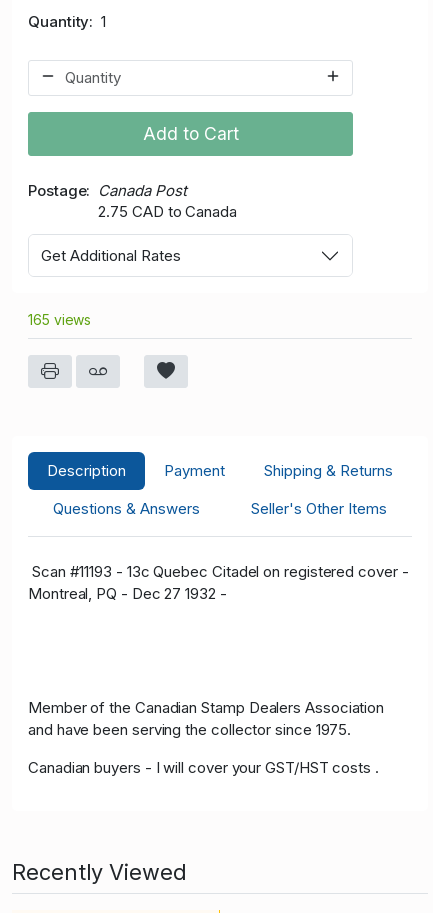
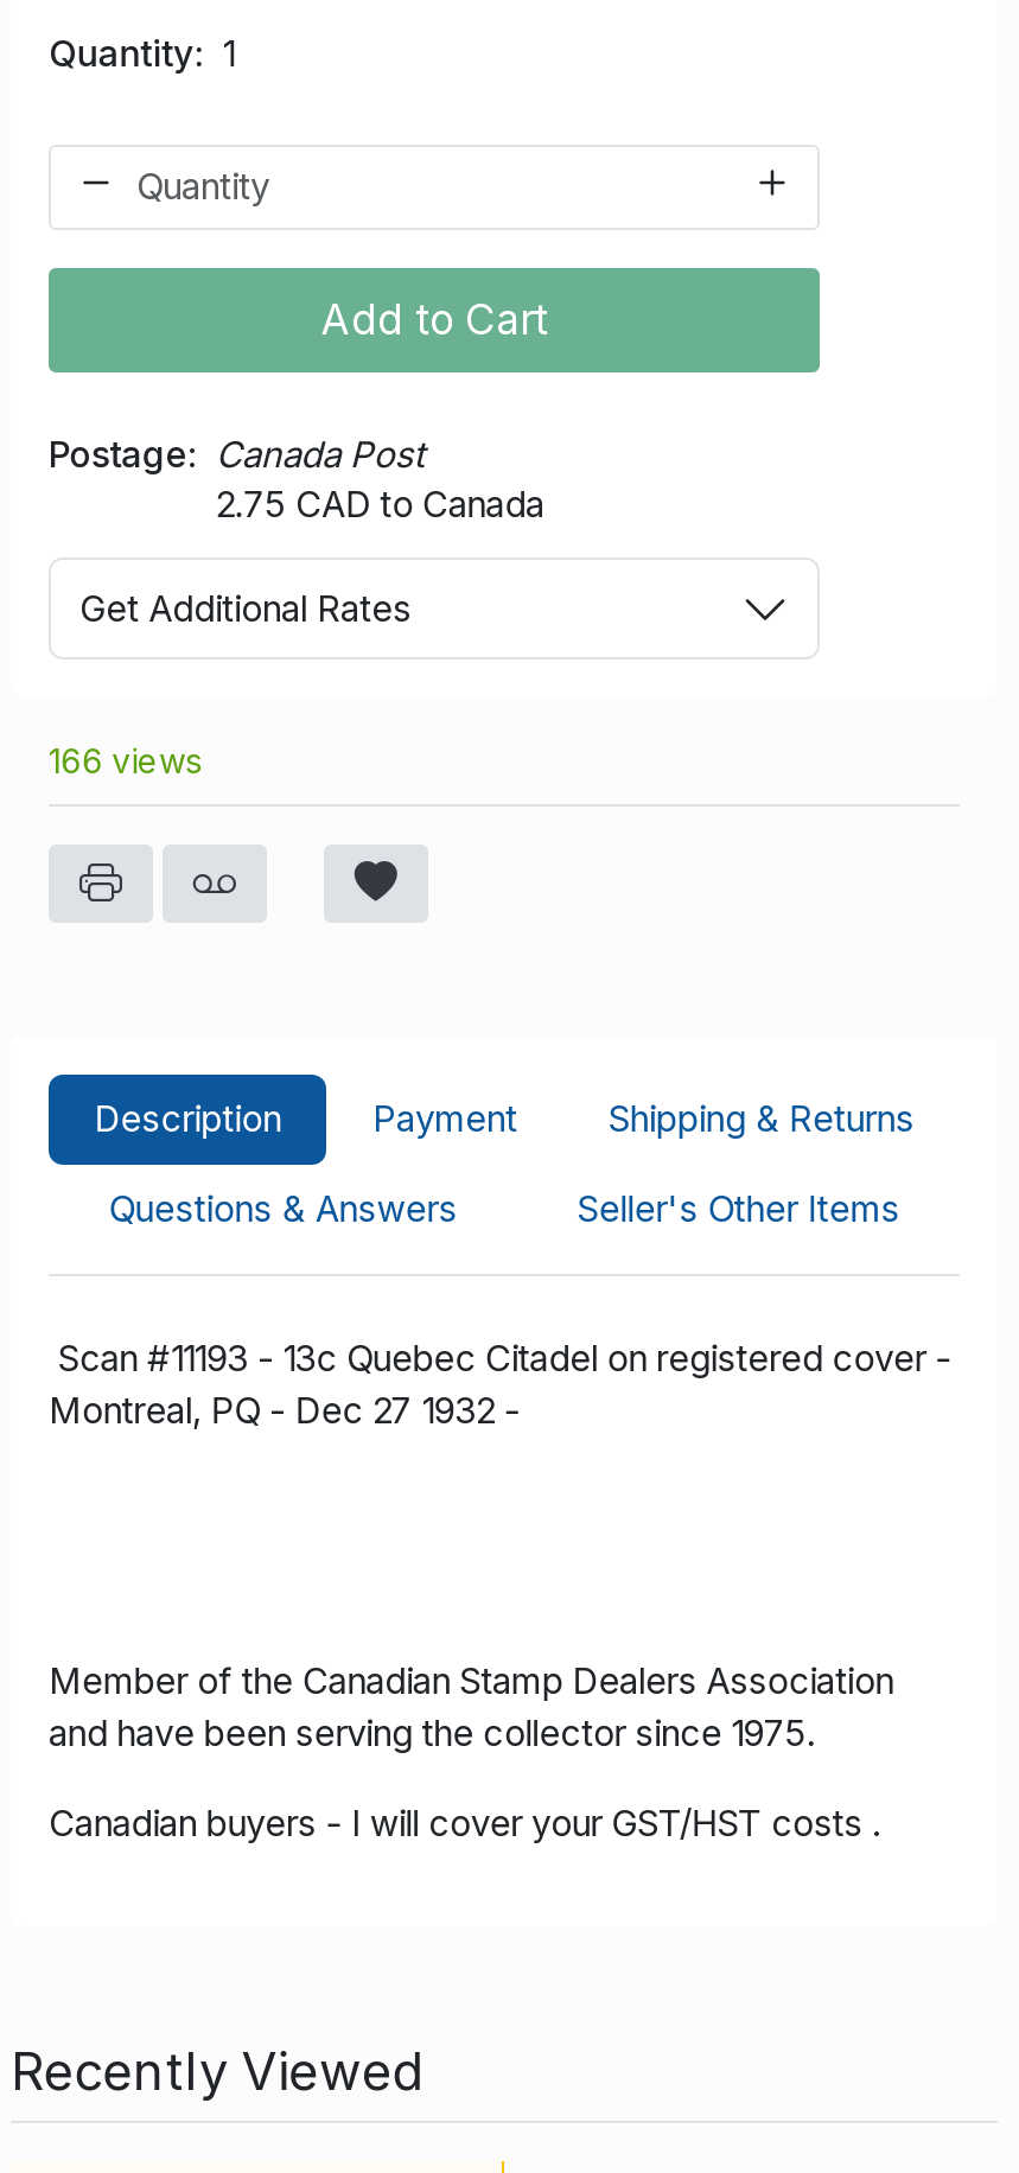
[28,311,91,328] 165 views -> [49,740,201,781] 166 views

